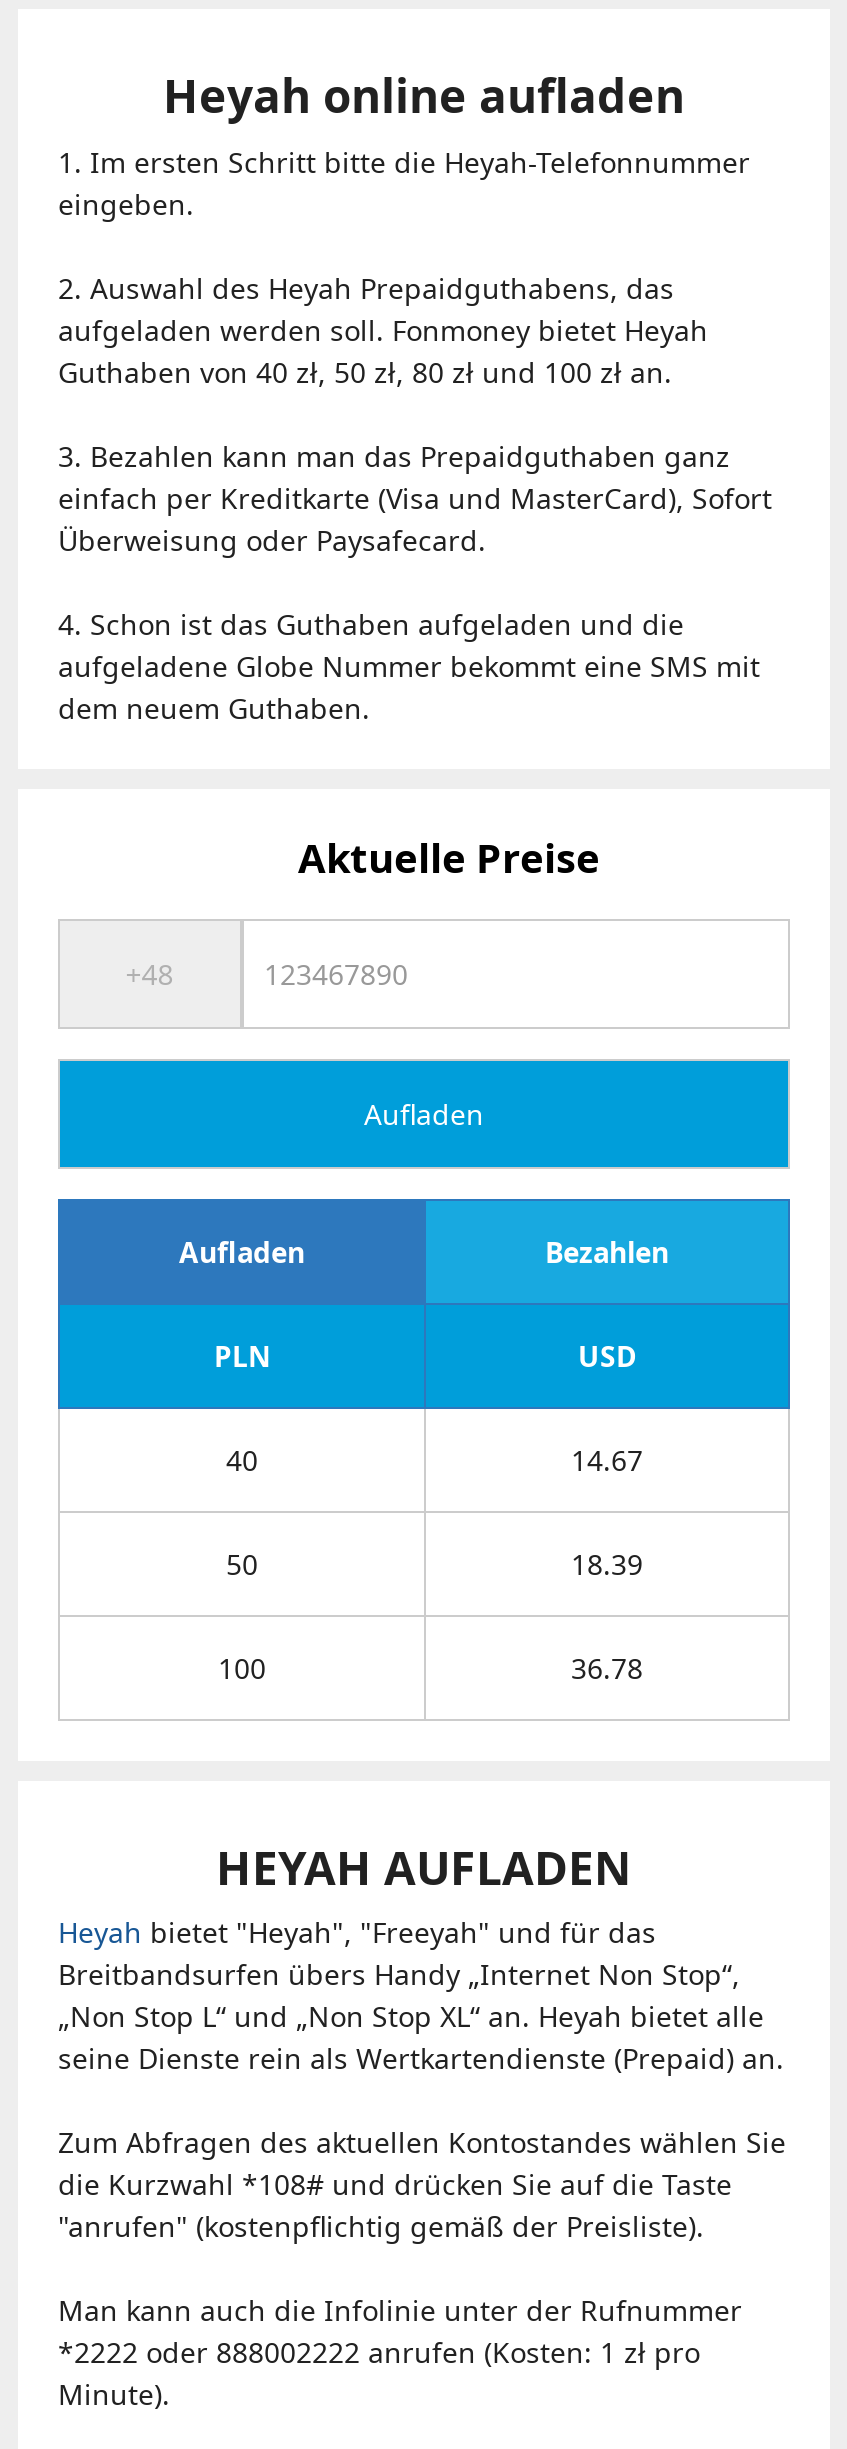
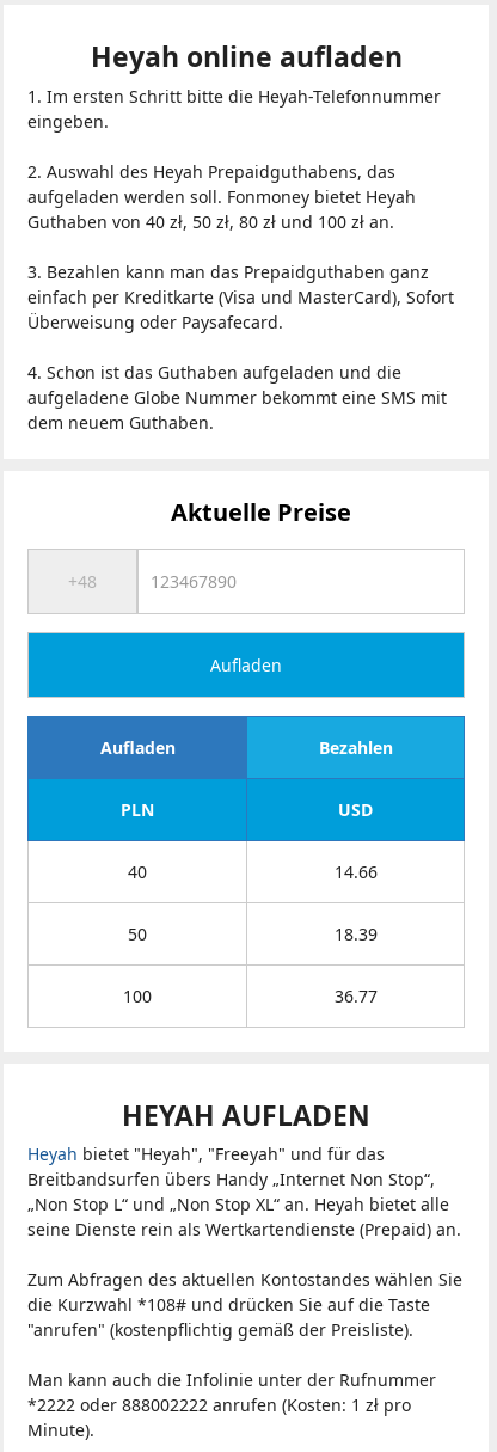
[571,1440,643,1478] 14.67 -> [334,860,377,883] 14.66
[571,1648,643,1686] 36.78 -> [334,984,377,1007] 36.77

